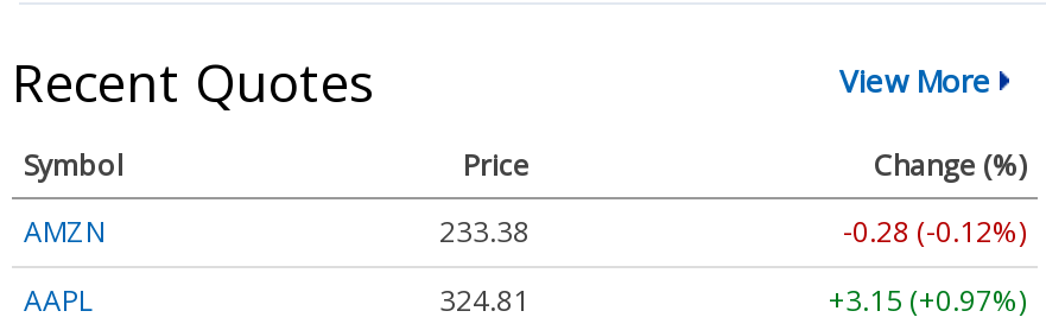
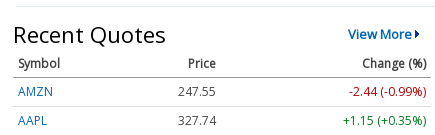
[439,210,530,250] 233.38 -> [178,82,216,99] 247.55
[843,210,1026,250] -0.28 (-0.12%) -> [349,82,426,99] -2.44 (-0.99%)
[439,279,530,319] 324.81 -> [178,111,216,128] 327.74
[829,279,1026,319] +3.15 (+0.97%) -> [343,111,426,128] +1.15 (+0.35%)

